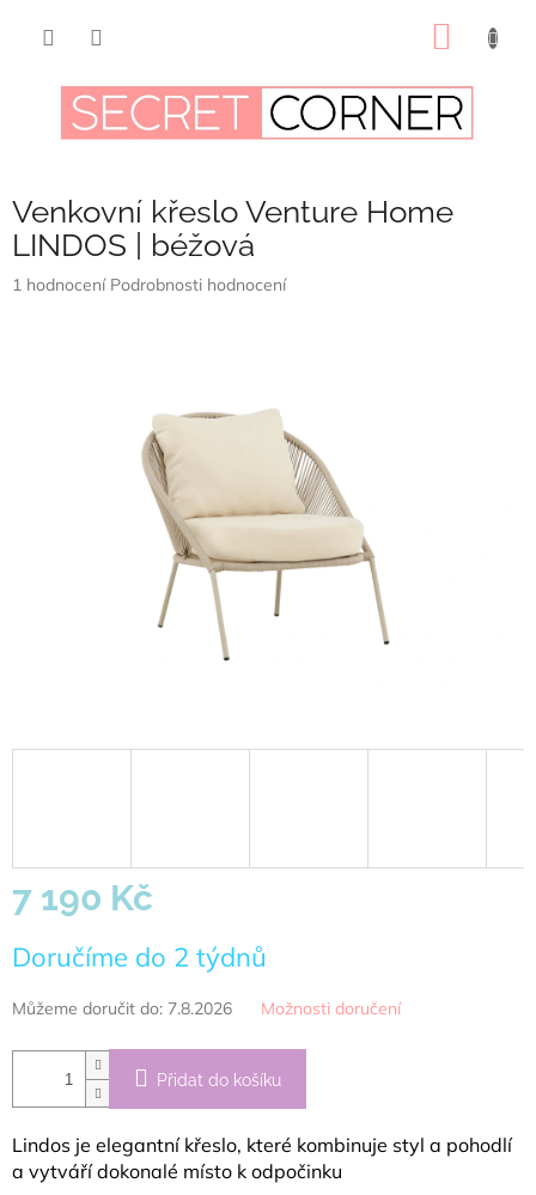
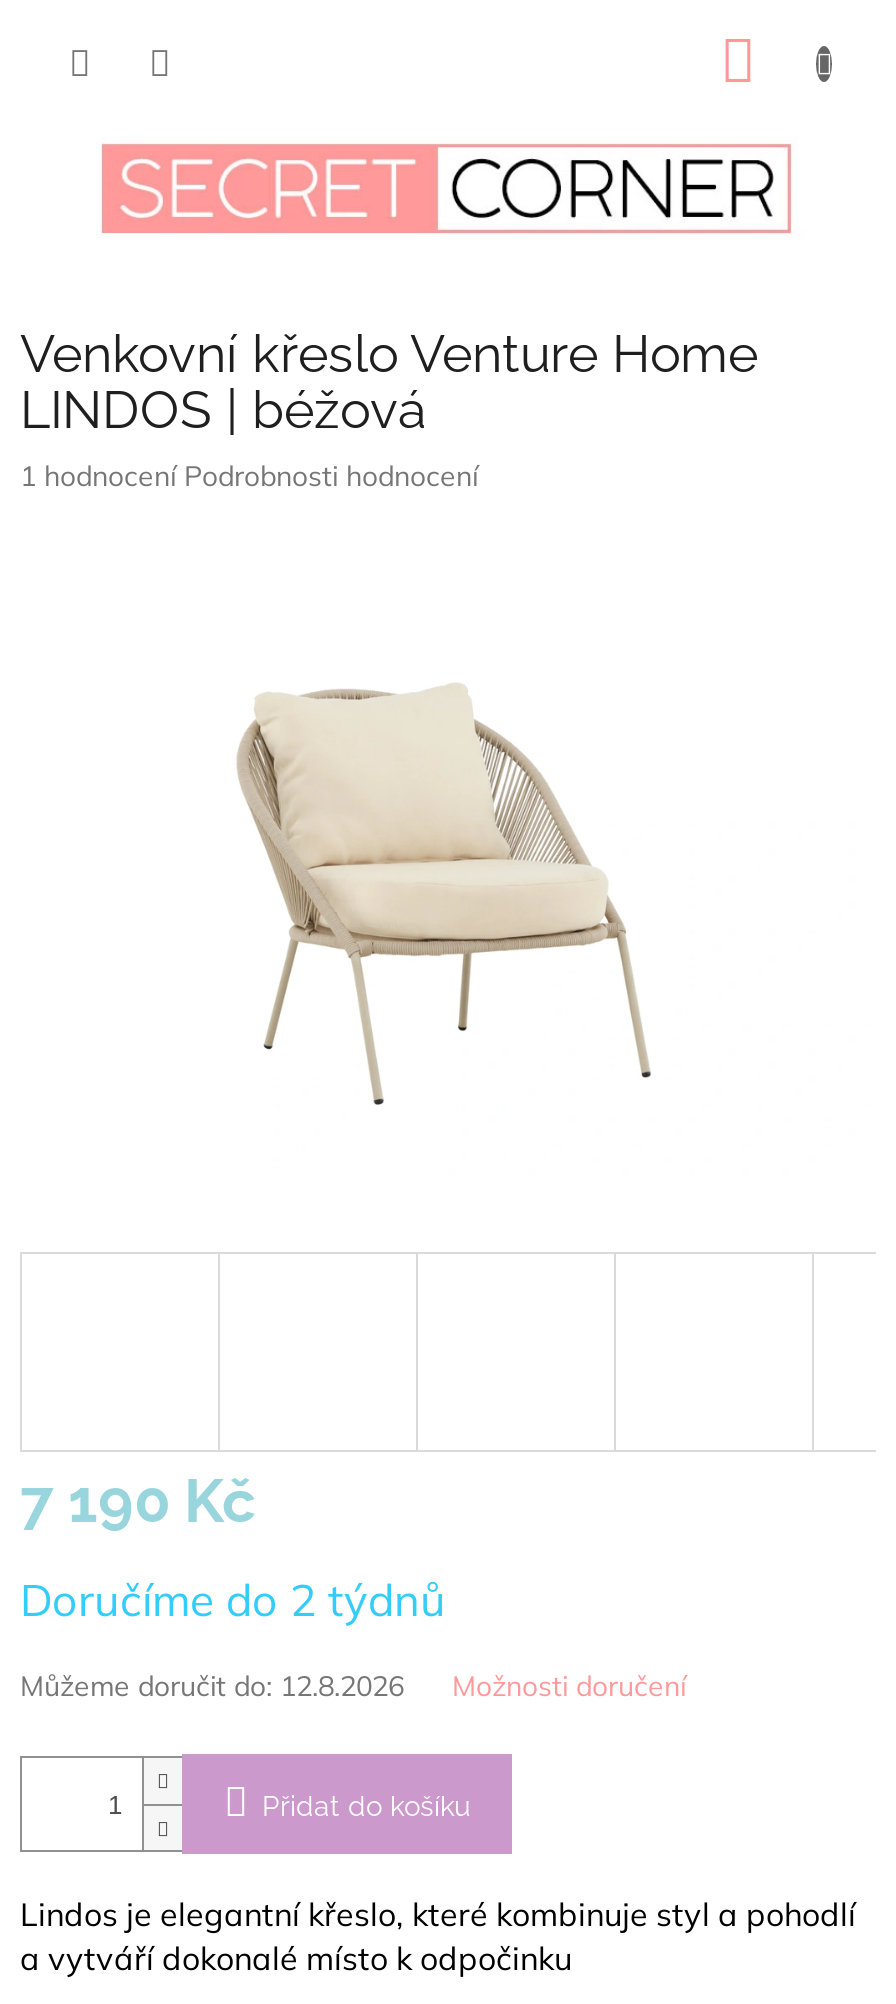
[12,998,232,1020] Můžeme doručit do: 7.8.2026 -> [20,1669,404,1705] Můžeme doručit do: 12.8.2026

